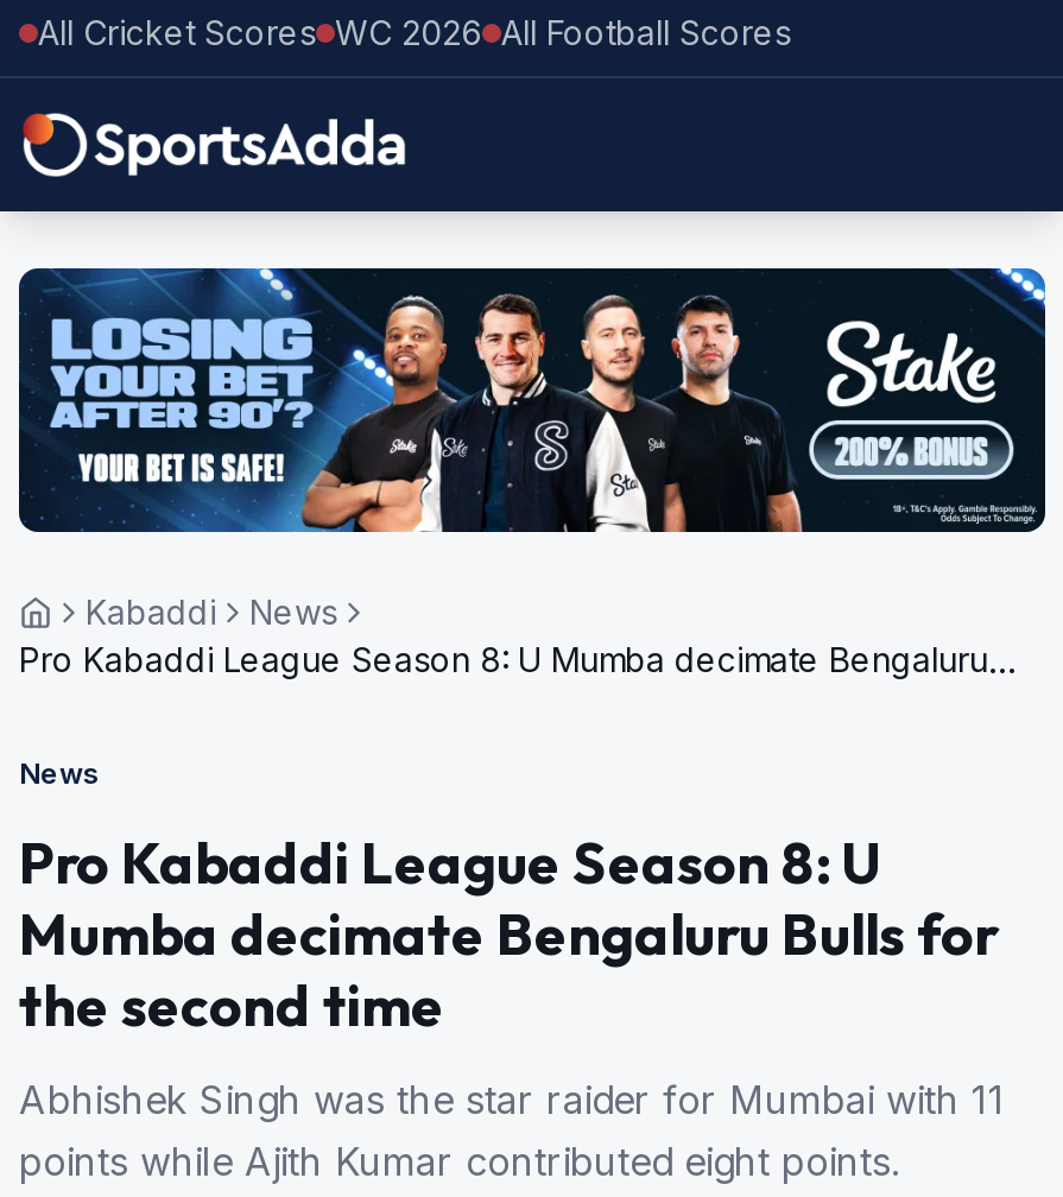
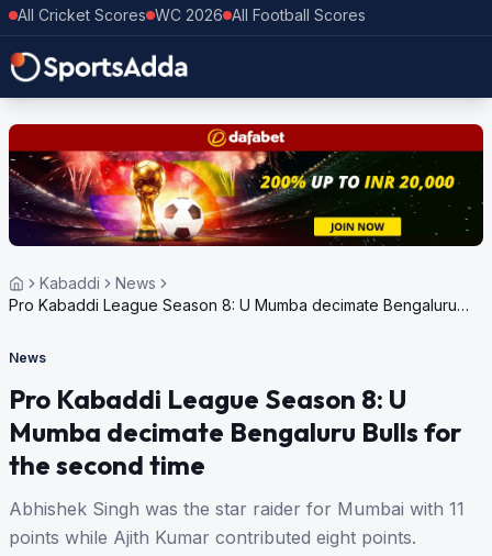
[17,266,1048,534] [image] -> [8,123,484,247] [image]

